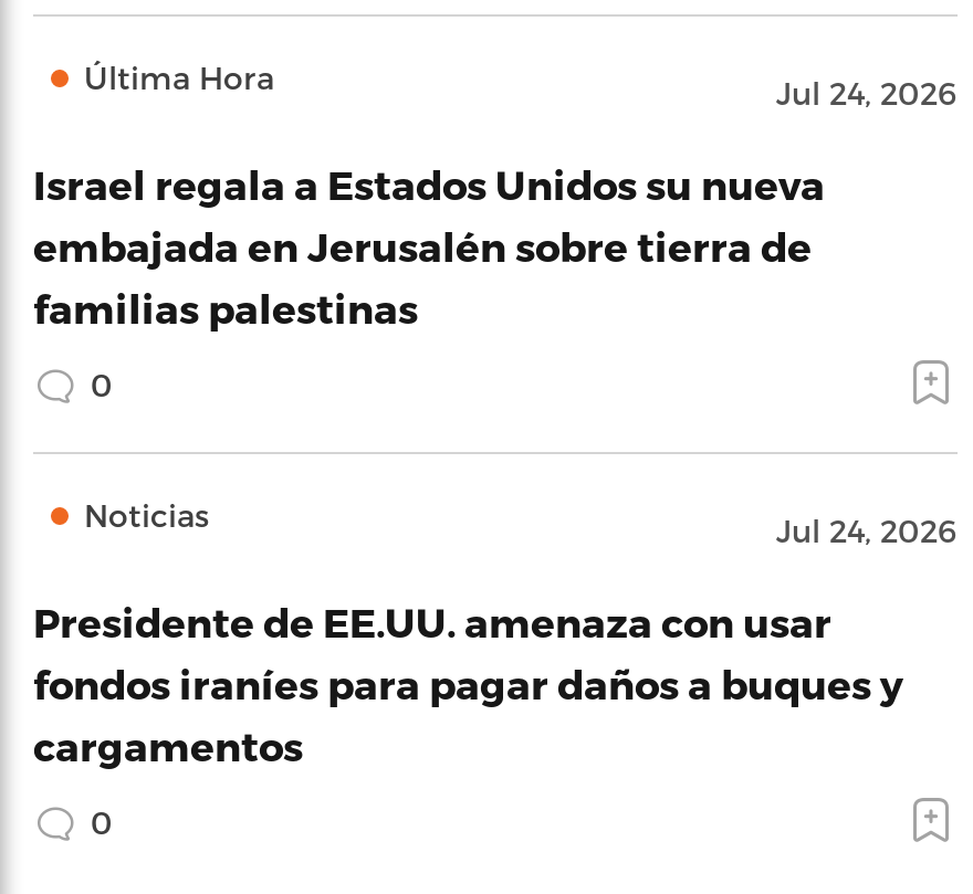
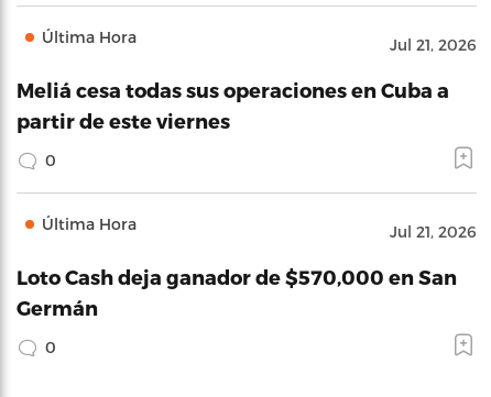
[776,73,958,111] Jul 24, 2026 -> [390,35,477,54] Jul 21, 2026
[33,159,825,329] Israel regala a Estados Unidos su nueva | embajada en Jerusalén sobre tierra de | familias palestinas -> [17,78,449,132] Meliá cesa todas sus operaciones en Cuba a | partir de este viernes
[84,495,958,548] Noticias | Jul 24, 2026 -> [42,214,477,241] Última Hora | Jul 21, 2026
[33,597,902,767] Presidente de EE.UU. amenaza con usar | fondos iraníes para pagar daños a buques y | cargamentos -> [17,265,457,319] Loto Cash deja ganador de $570,000 en San | Germán

